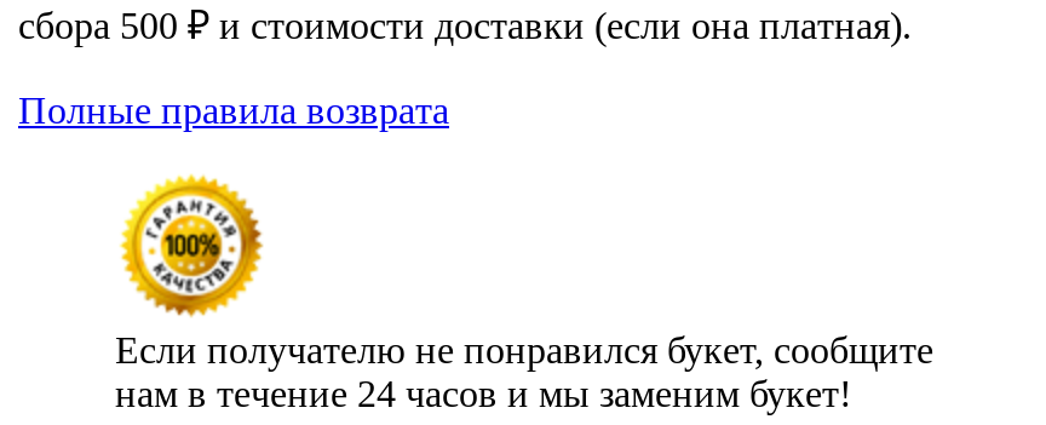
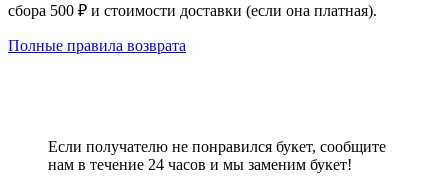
[117,172,265,320] [image] -> none

